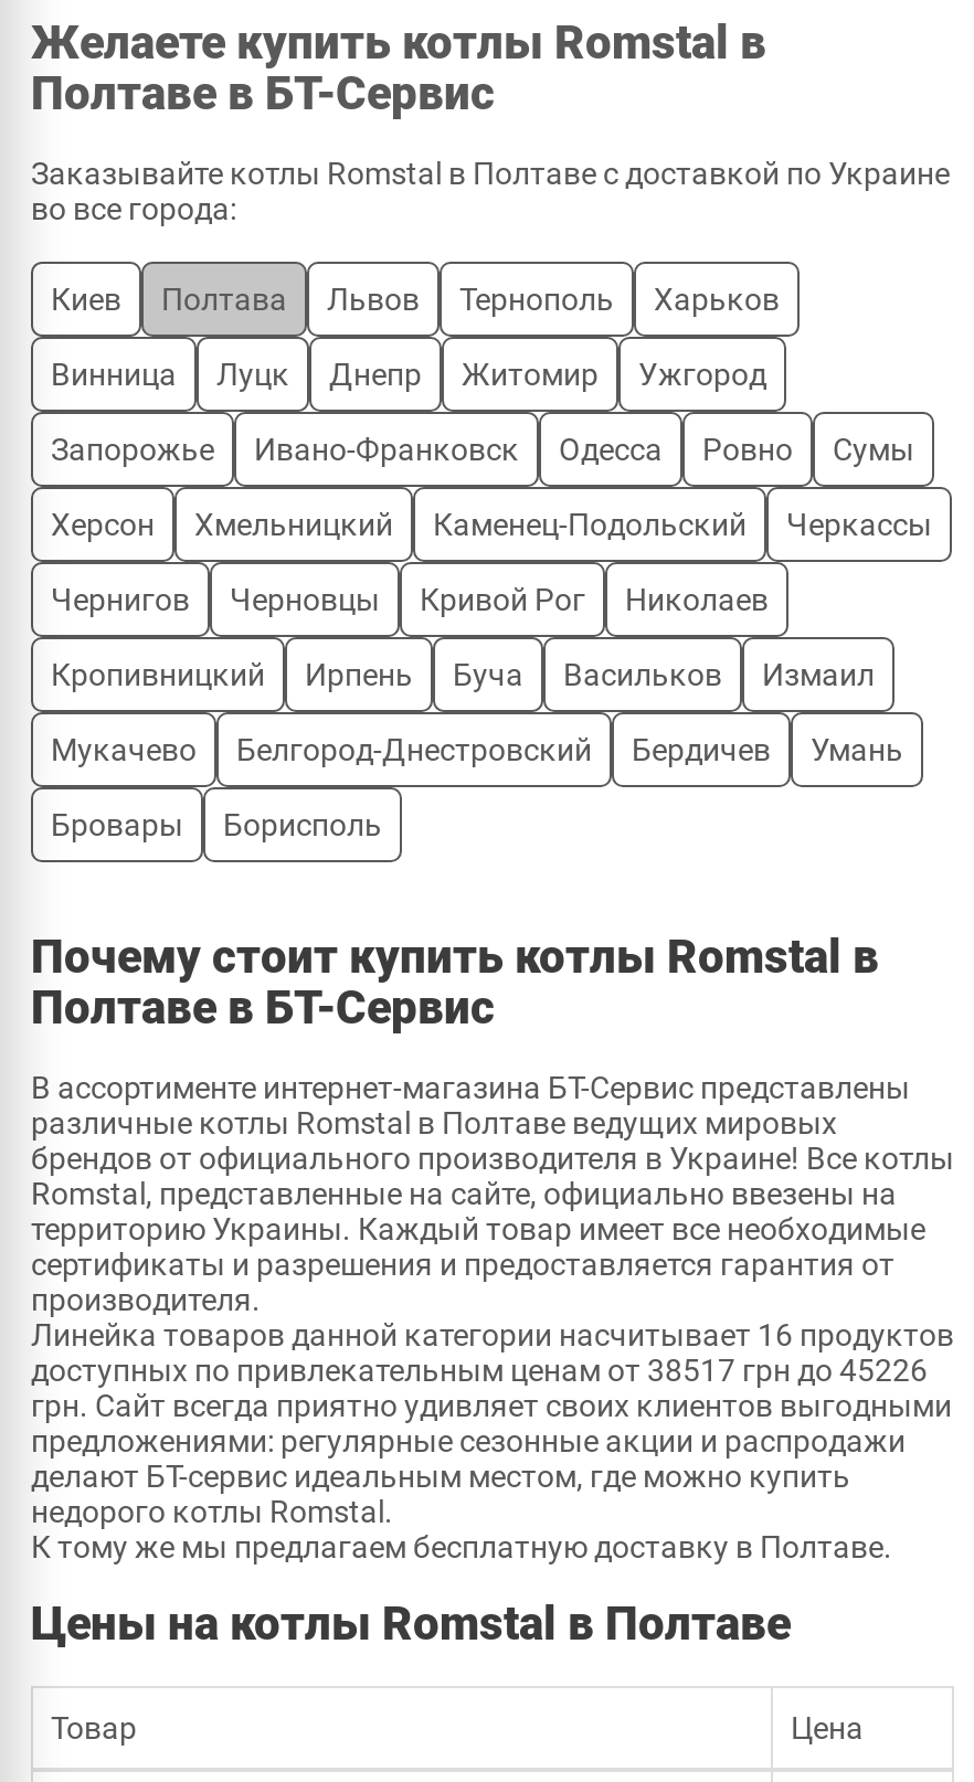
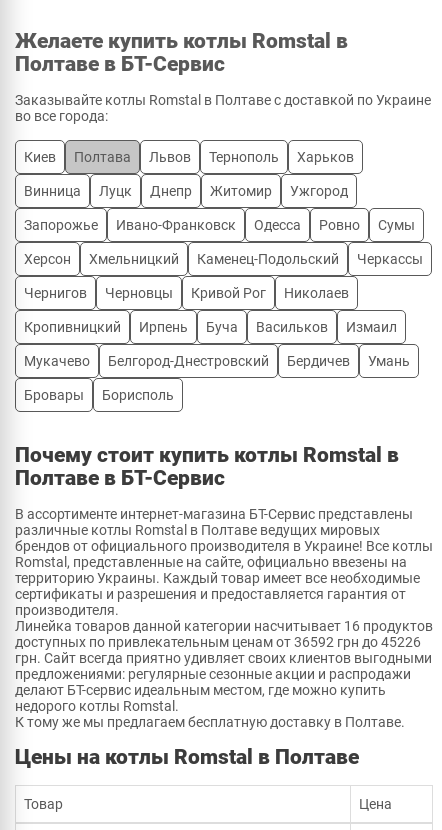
[31,1352,928,1388] доступных по привлекательным ценам от 38517 грн до 45226 -> [15,634,421,650] доступных по привлекательным ценам от 36592 грн до 45226

